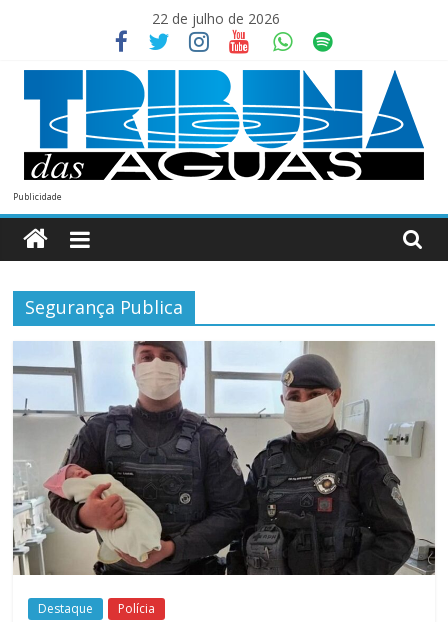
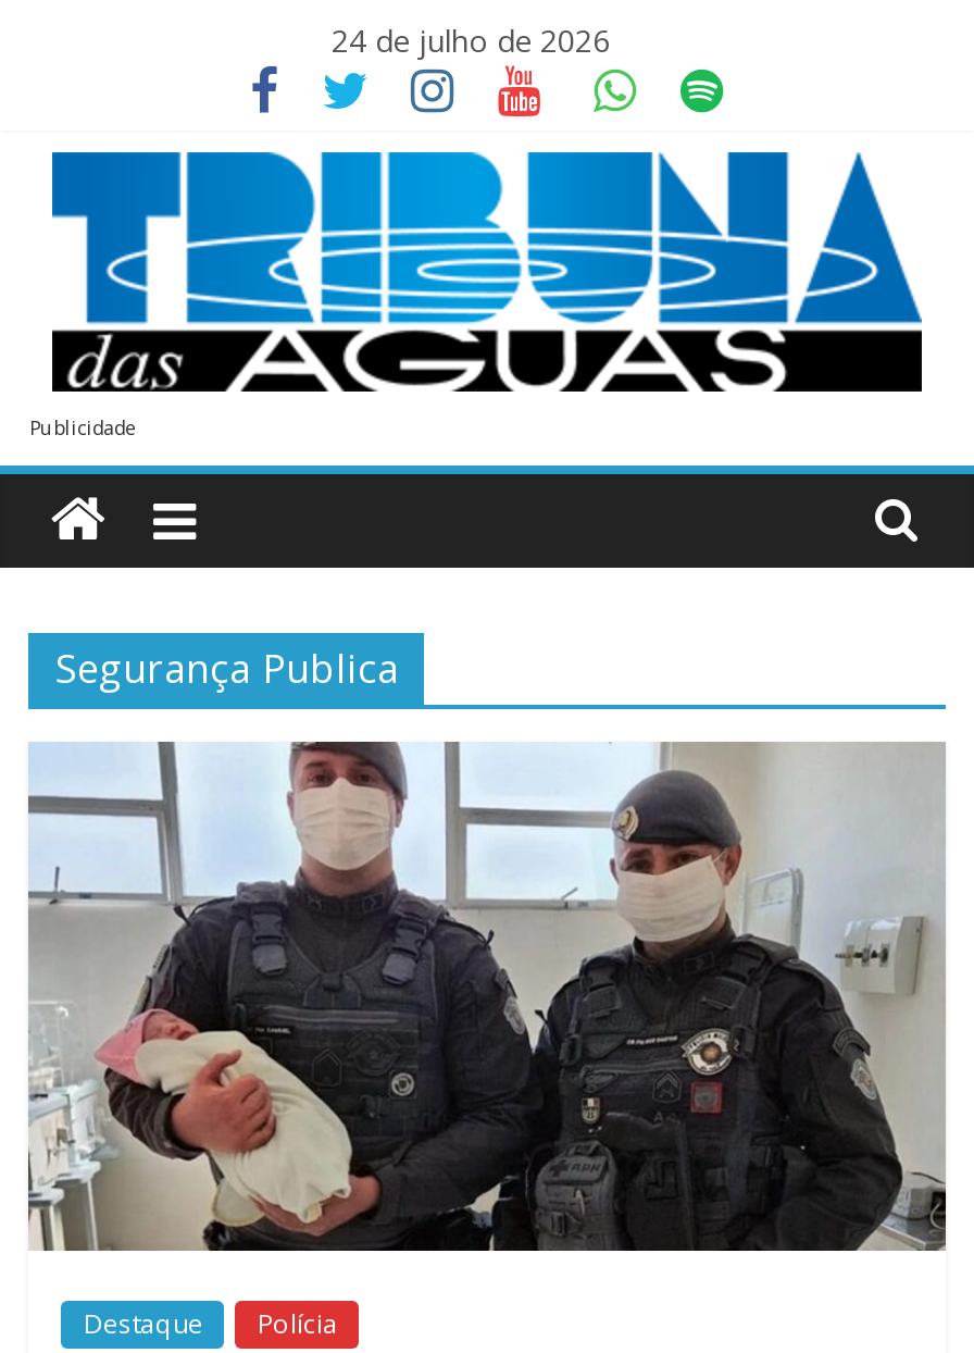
[152,9,280,28] 22 de julho de 2026 -> [332,20,610,61] 24 de julho de 2026

